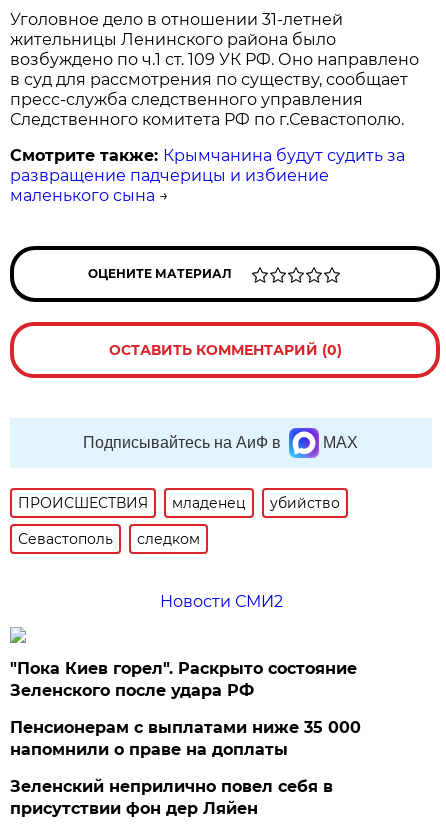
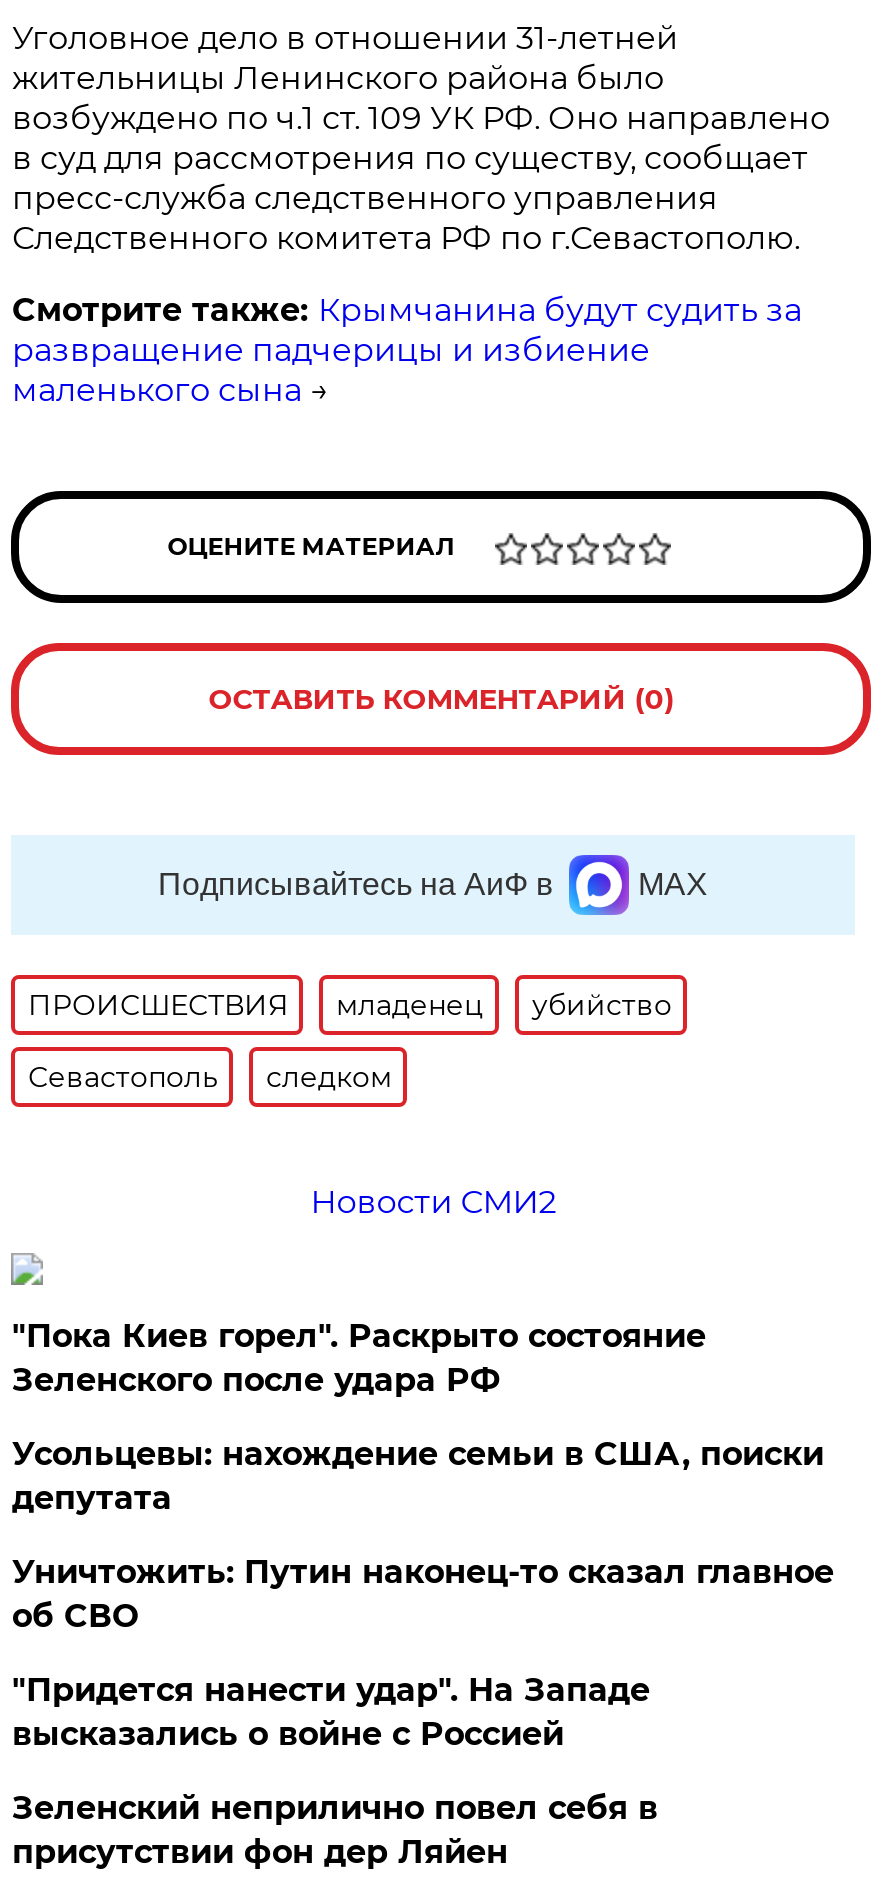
[10,718,361,759] Пенсионерам с выплатами ниже 35 000 | напомнили о праве на доплаты -> [12,1435,834,1753] Усольцевы: нахождение семьи в США, поиски | депутата | Уничтожить: Путин наконец-то сказал главное | об СВО | "Придется нанести удар". На Западе | высказались о войне с Россией

